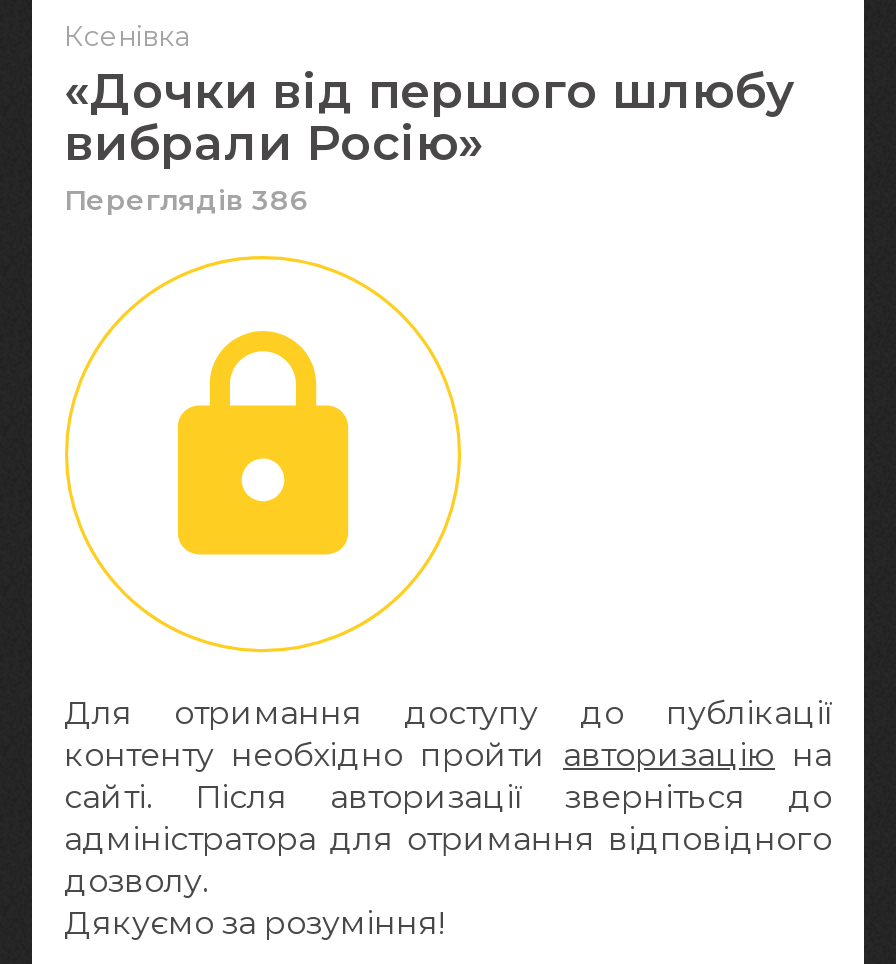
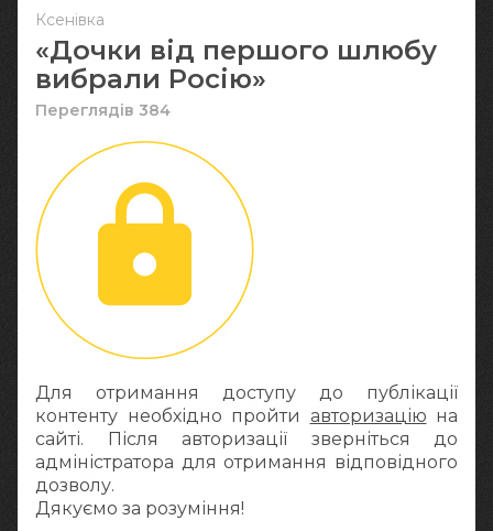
[64,182,308,218] Переглядів 386 -> [35,100,171,120] Переглядів 384

